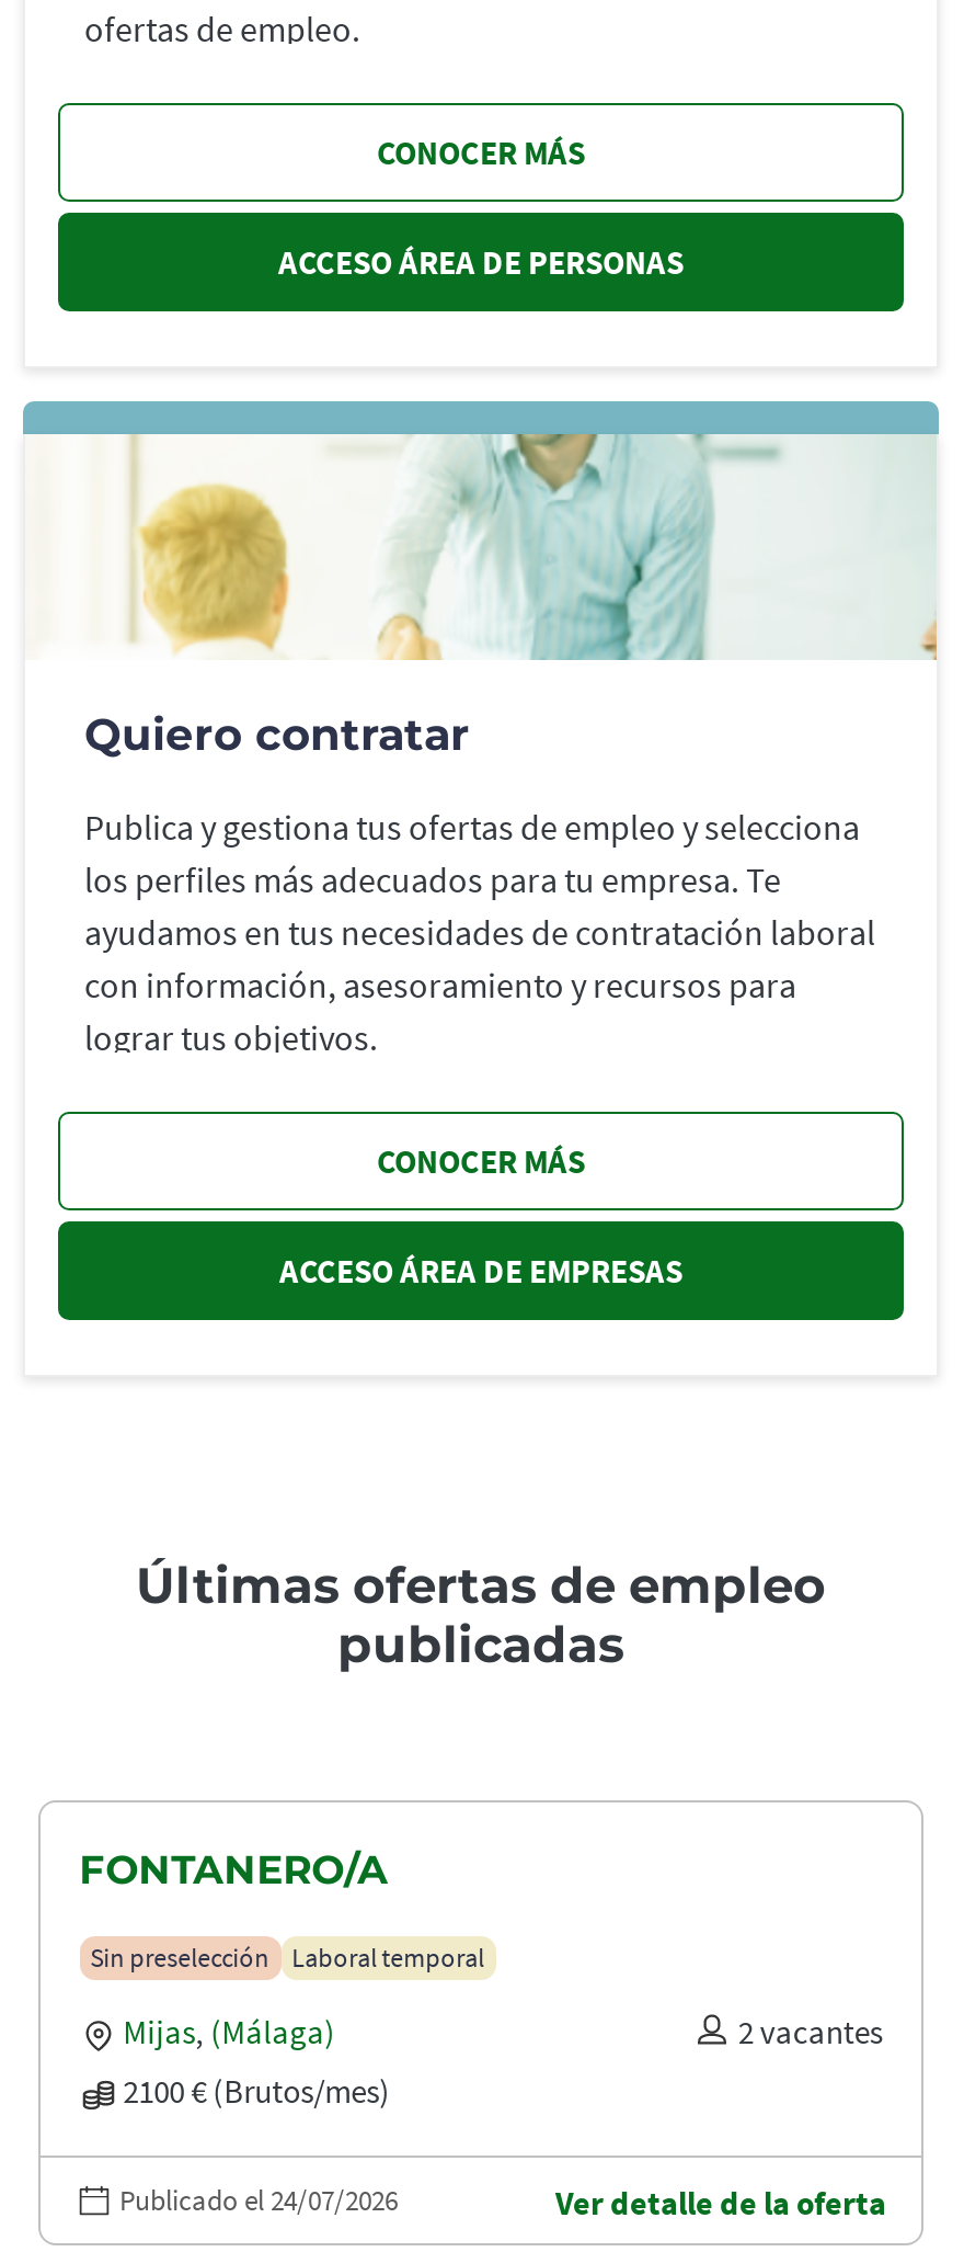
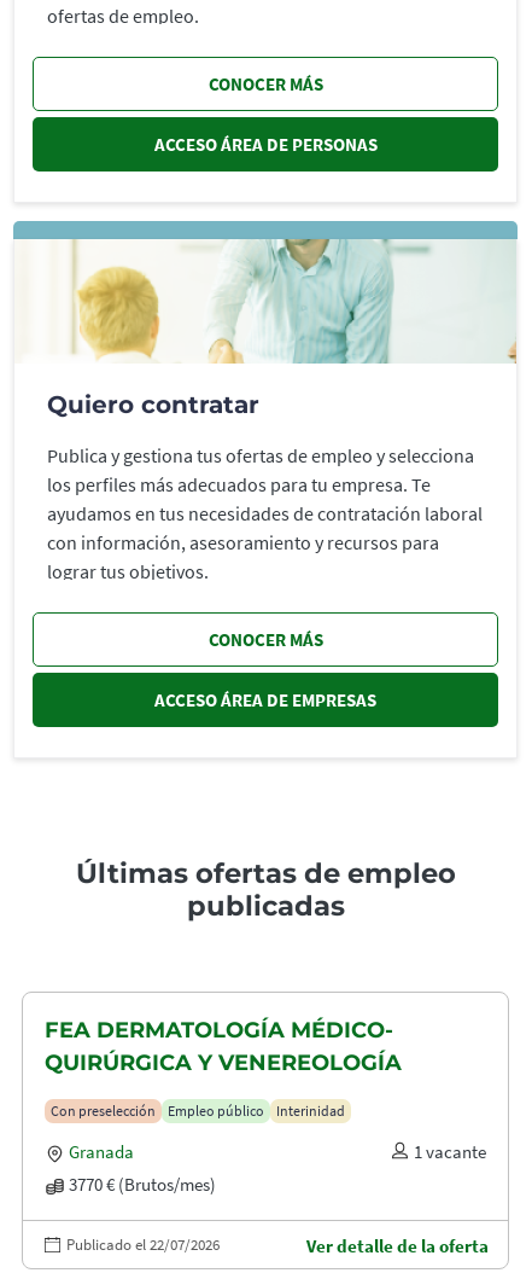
[79,1845,388,1894] FONTANERO/A -> [44,1016,401,1076] FEA DERMATOLOGÍA MÉDICO- | QUIRÚRGICA Y VENEREOLOGÍA
[90,1940,484,1973] Sin preselección | Laboral temporal -> [50,1101,345,1119] Con preselección | Empleo público | Interinidad
[123,2010,883,2111] Mijas, (Málaga) | 2 vacantes | 2100 € (Brutos/mes) -> [68,1140,487,1195] Granada | 1 vacante | 3770 € (Brutos/mes)
[119,2181,398,2218] Publicado el 24/07/2026 -> [66,1234,220,1254] Publicado el 22/07/2026

